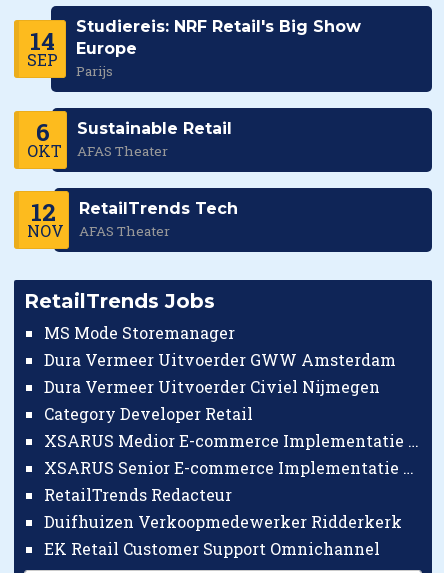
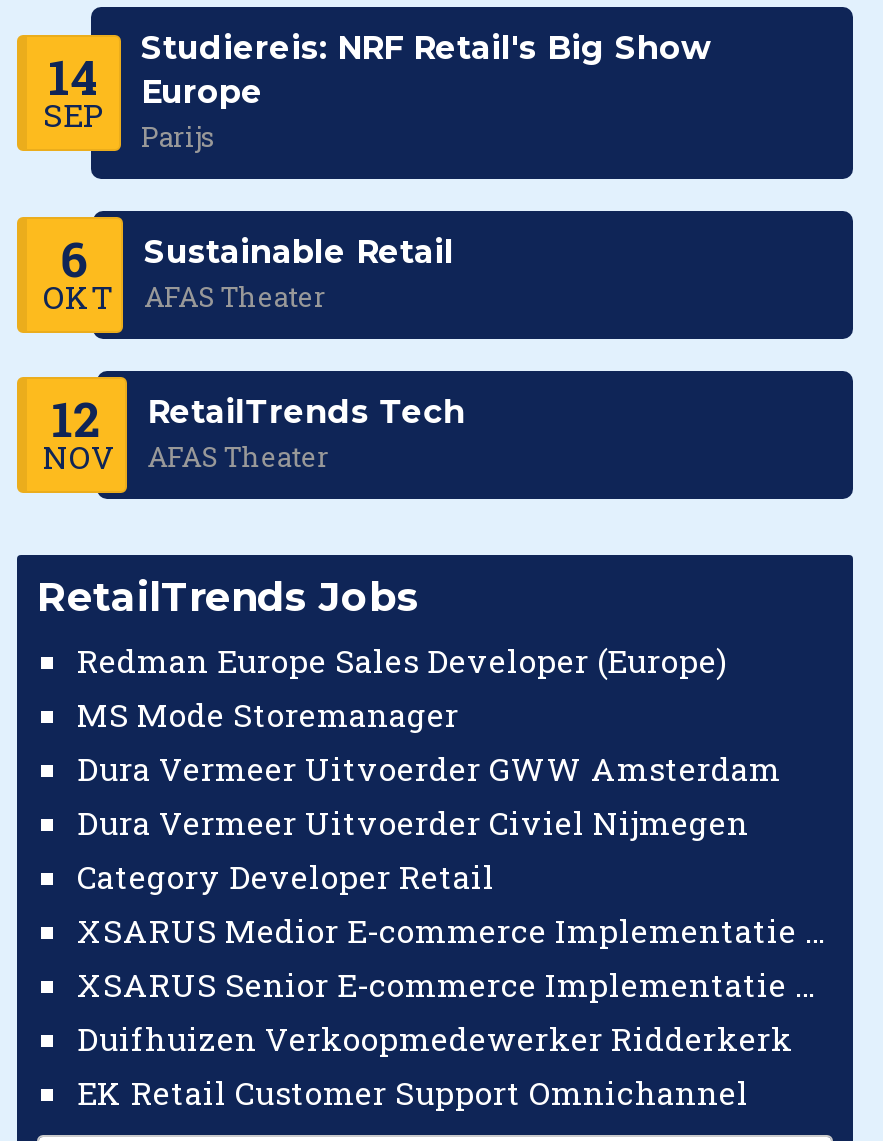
none -> [77,639,727,681] Redman Europe Sales Developer (Europe)
moved [44,322,396,424] -> [77,693,781,897]: MS Mode Storemanager | Dura Vermeer Uitvoerder GWW Amsterdam | Dura Vermeer Uitvoerder Civiel Nijmegen | Category Developer Retail
[44,484,232,505] RetailTrends Redacteur -> none

